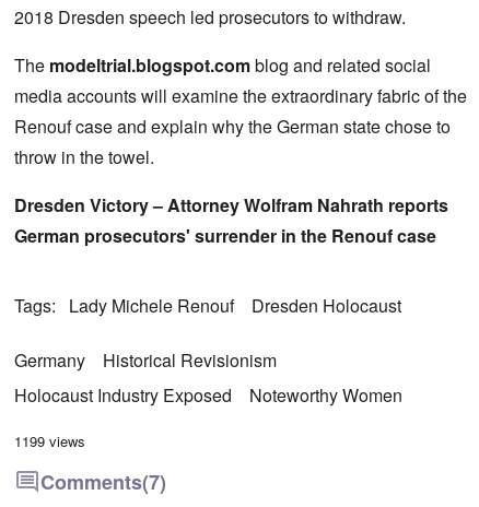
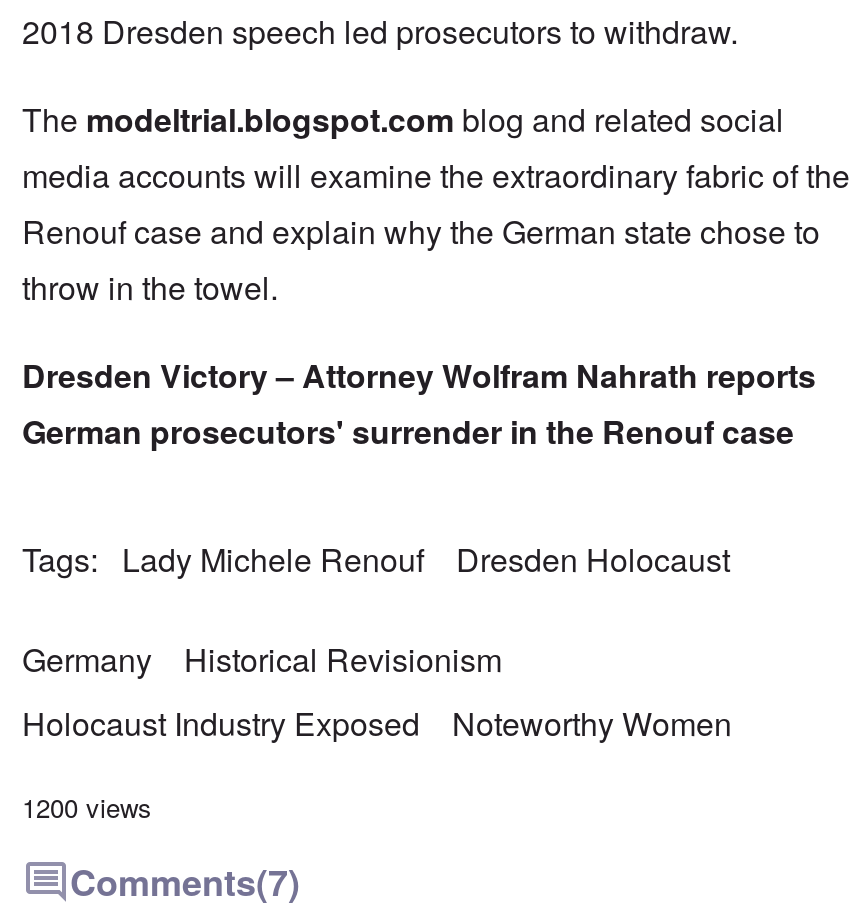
[14,431,85,452] 1199 views -> [22,789,152,827] 1200 views

